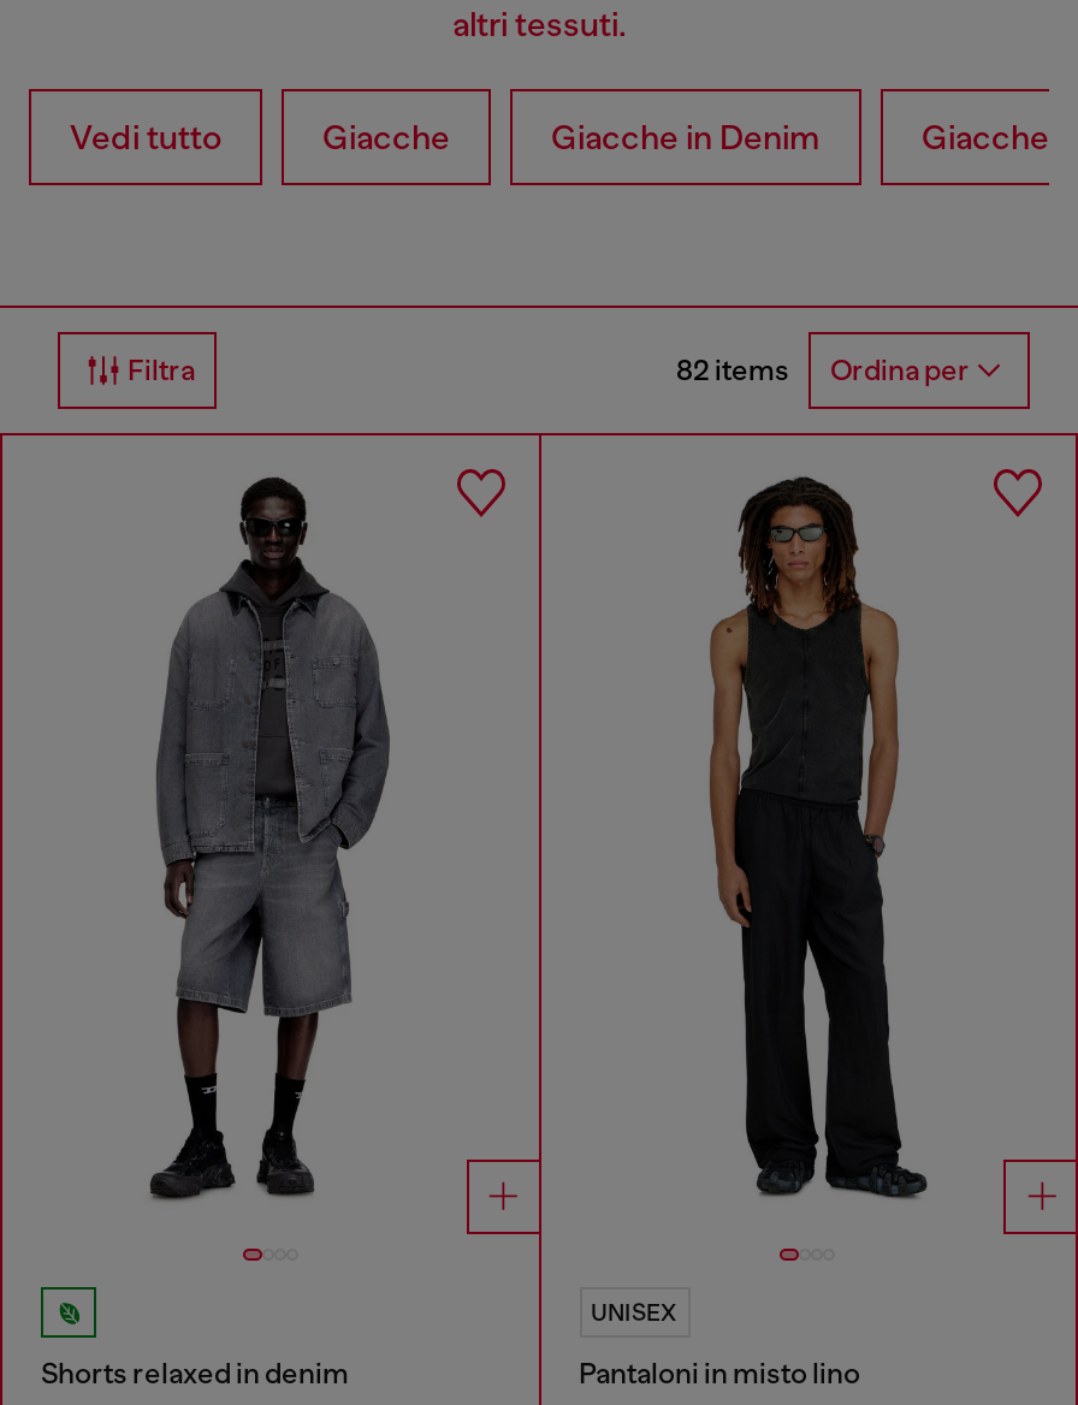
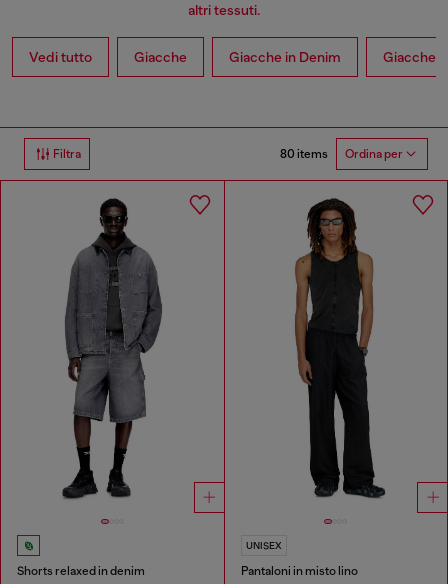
[676,353,970,388] 82 items Ordina per -> [280,147,403,161] 80 items Ordina per

